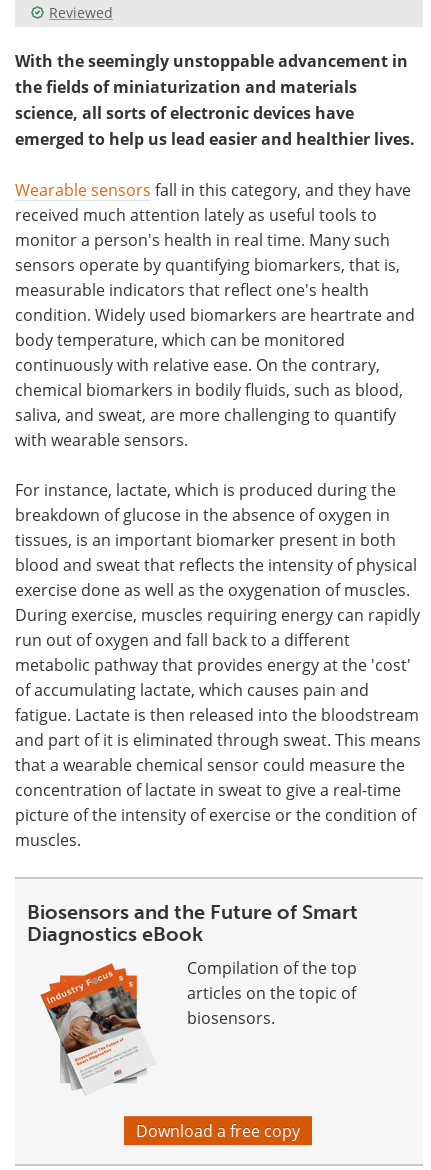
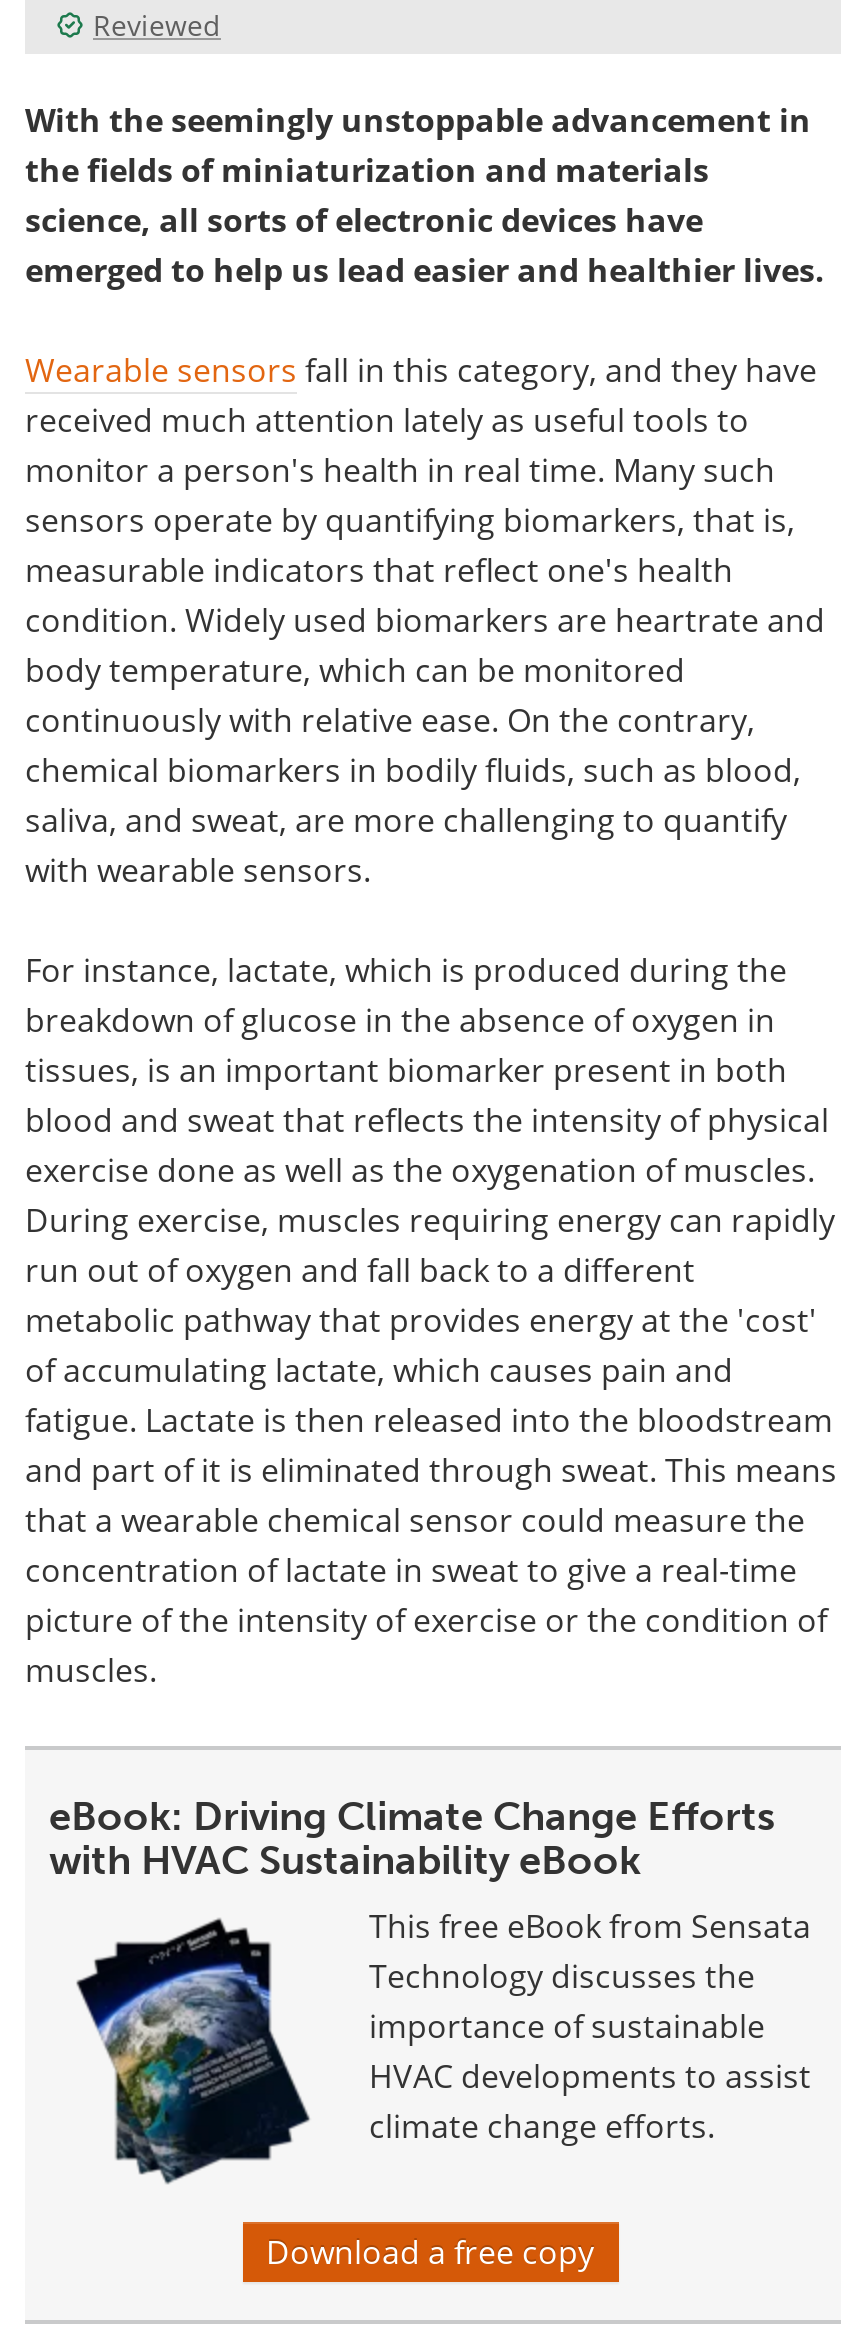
[27,900,358,1096] [image] | Biosensors and the Future of Smart | Diagnostics eBook | Compilation of the top | articles on the topic of | biosensors. -> [49,1792,811,2184] [image] | eBook: Driving Climate Change Efforts | with HVAC Sustainability eBook | This free eBook from Sensata | Technology discusses the | importance of sustainable | HVAC developments to assist | climate change efforts.

